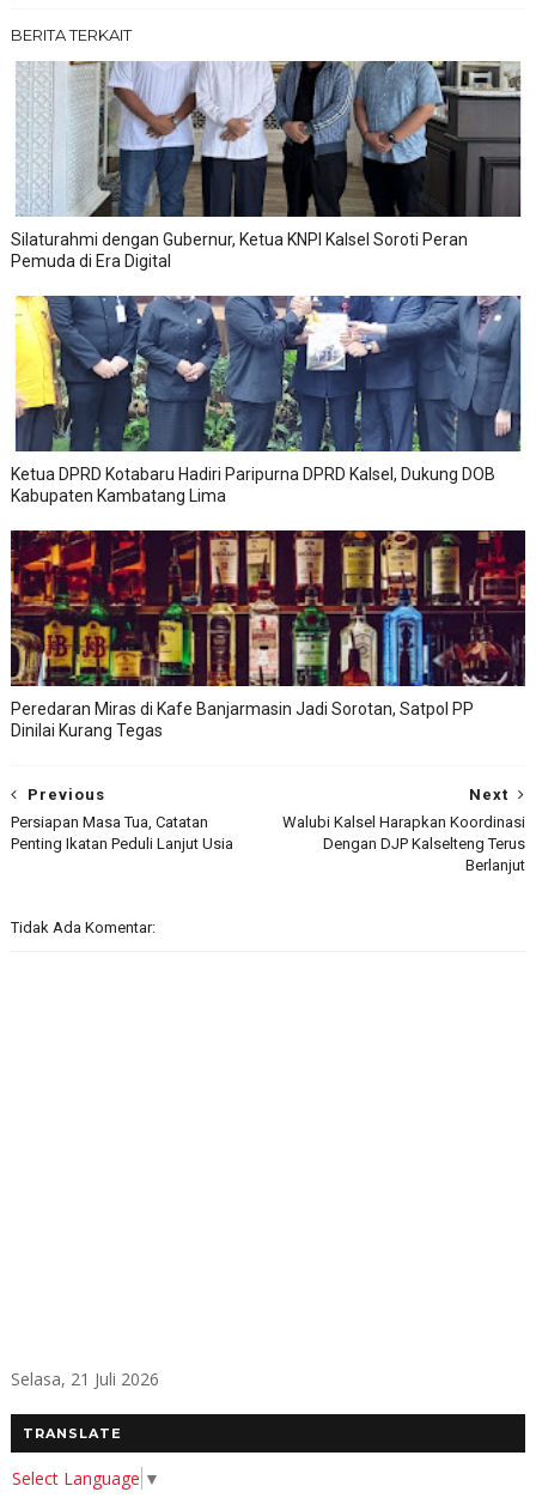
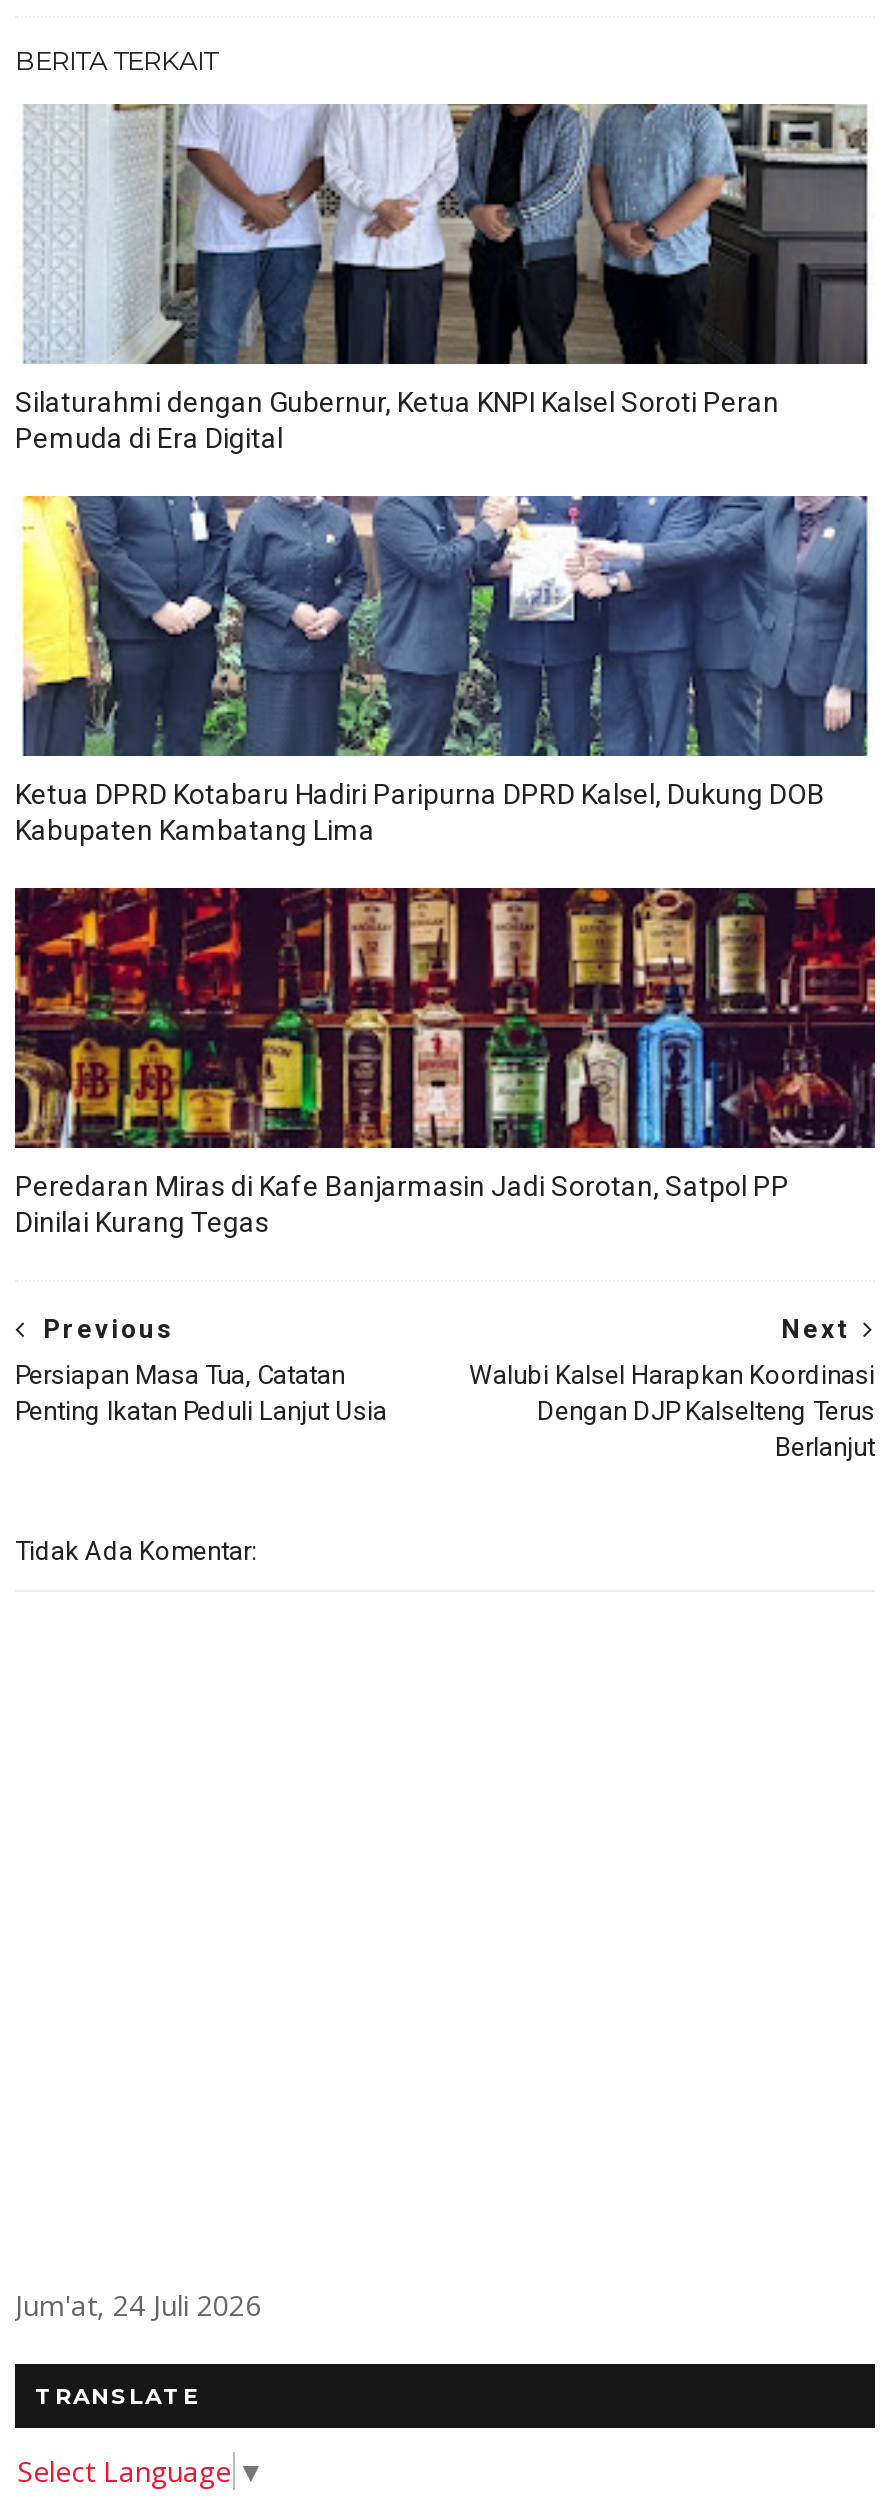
[11,1368,159,1390] Selasa, 21 Juli 2026 -> [15,2286,261,2324] Jum'at, 24 Juli 2026

